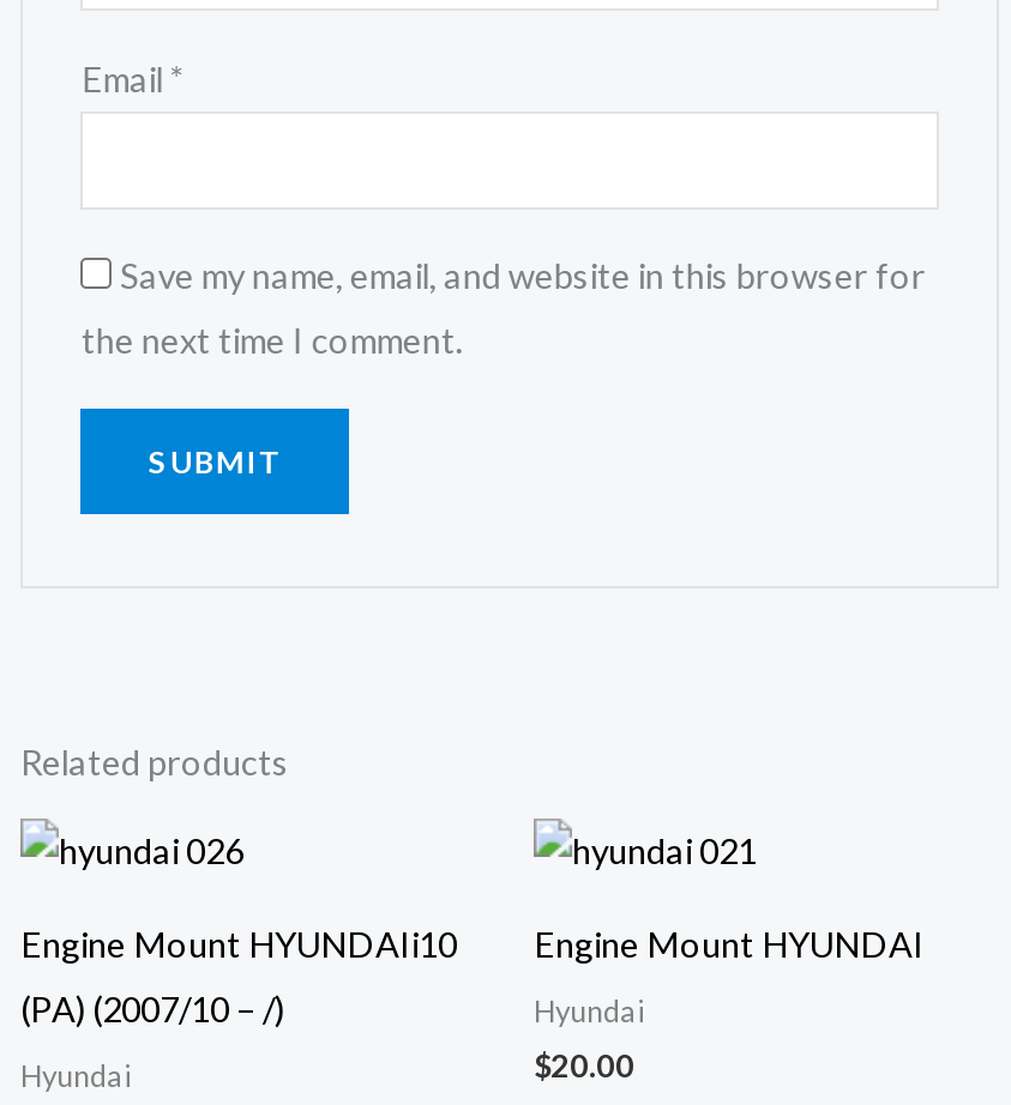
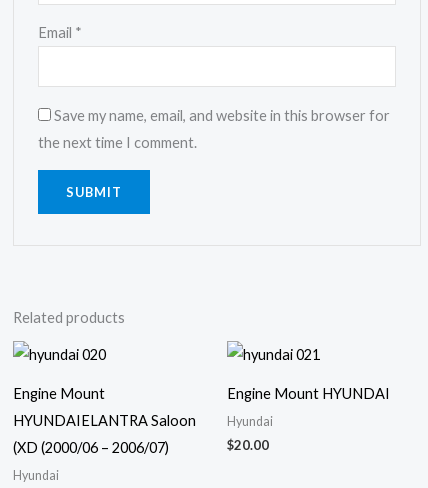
[20,923,457,1029] Engine Mount HYUNDAIi10 | (PA) (2007/10 – /) -> [13,385,196,456] Engine Mount | HYUNDAIELANTRA Saloon | (XD (2000/06 – 2006/07)

